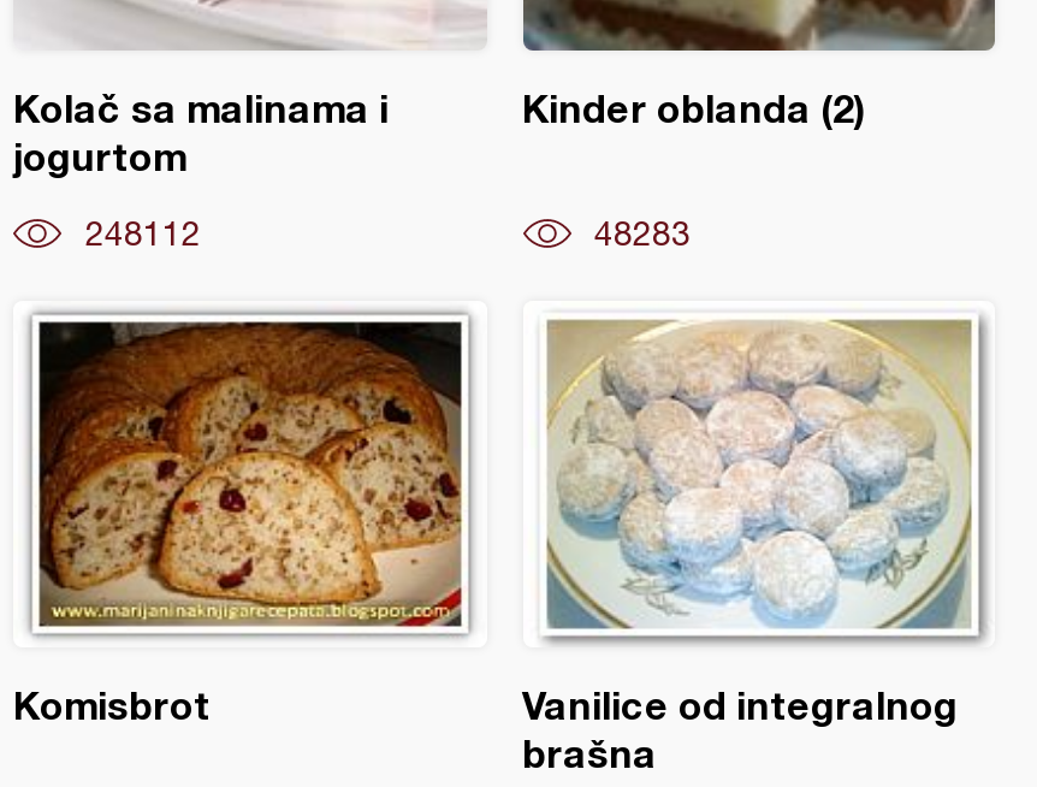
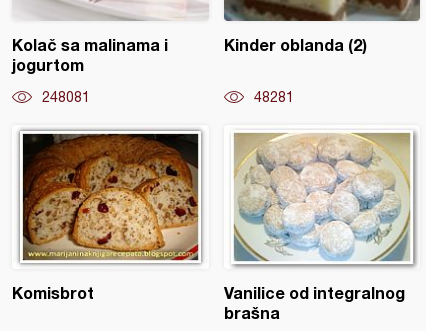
[85,214,201,253] 248112 -> [42,89,90,105] 248081
[594,214,691,253] 48283 -> [253,89,293,105] 48281

